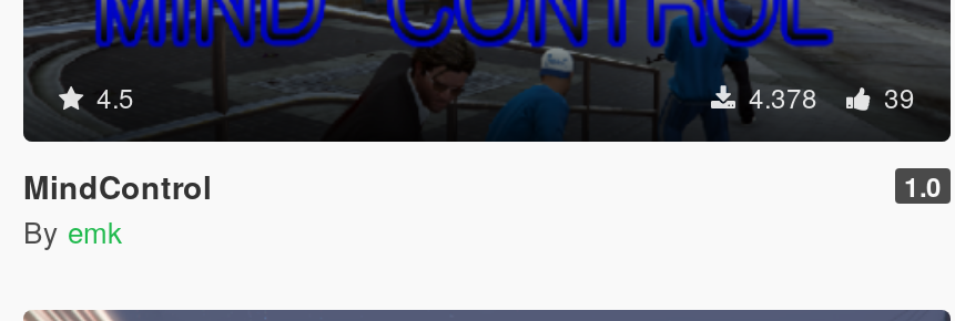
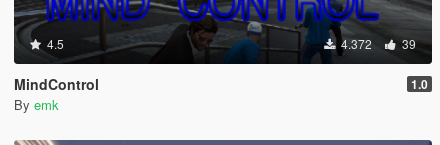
[742,77,915,114] 4.378 39 -> [338,35,416,52] 4.372 39

